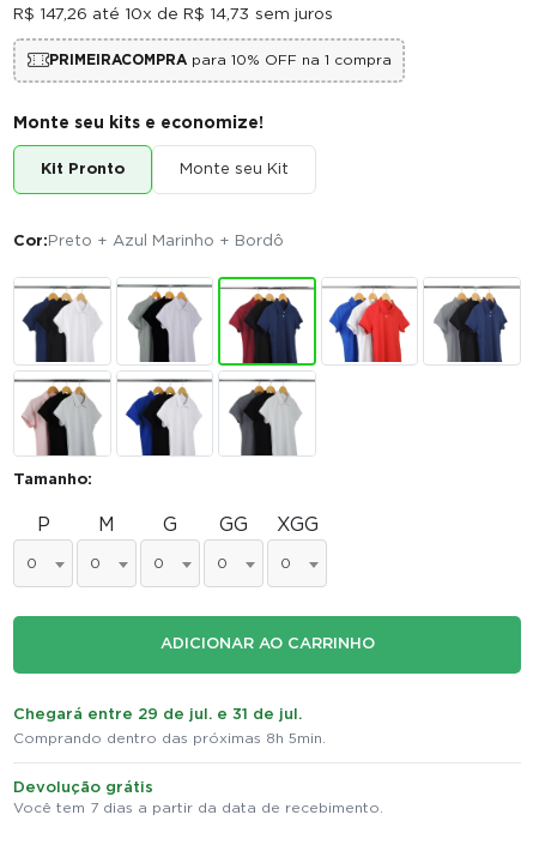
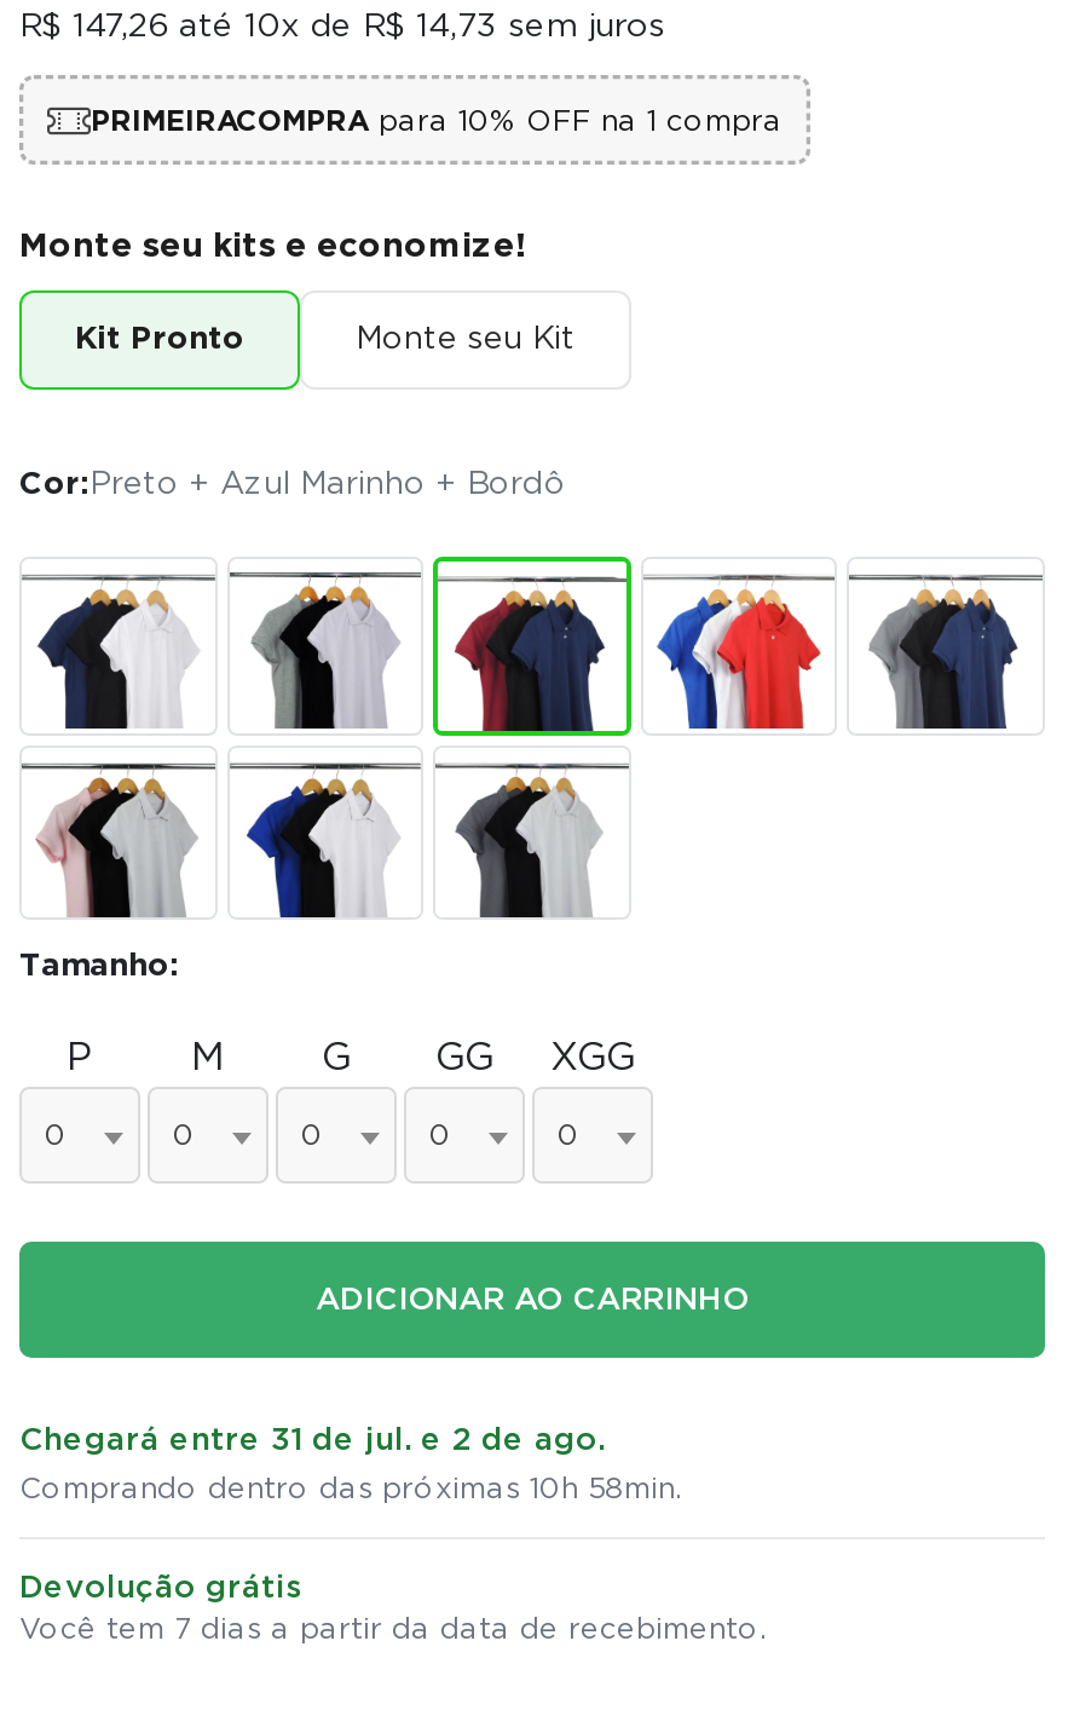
[13,707,302,722] Chegará entre 29 de jul. e 31 de jul. -> [19,1427,605,1458] Chegará entre 31 de jul. e 2 de ago.
[13,731,326,745] Comprando dentro das próximas 8h 5min. -> [19,1475,682,1504] Comprando dentro das próximas 10h 58min.

